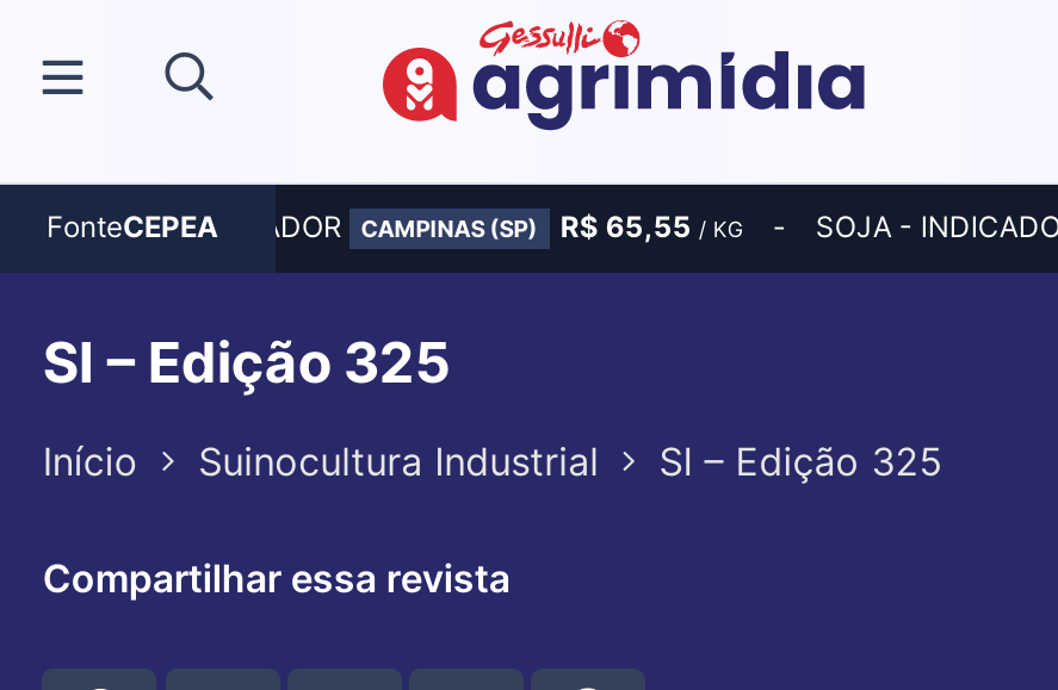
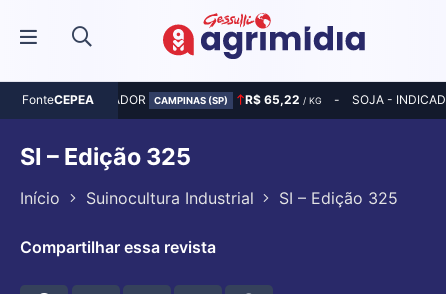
[560,209,744,244] R$ 65,55 / KG -> [245,92,322,107] R$ 65,22 / KG

